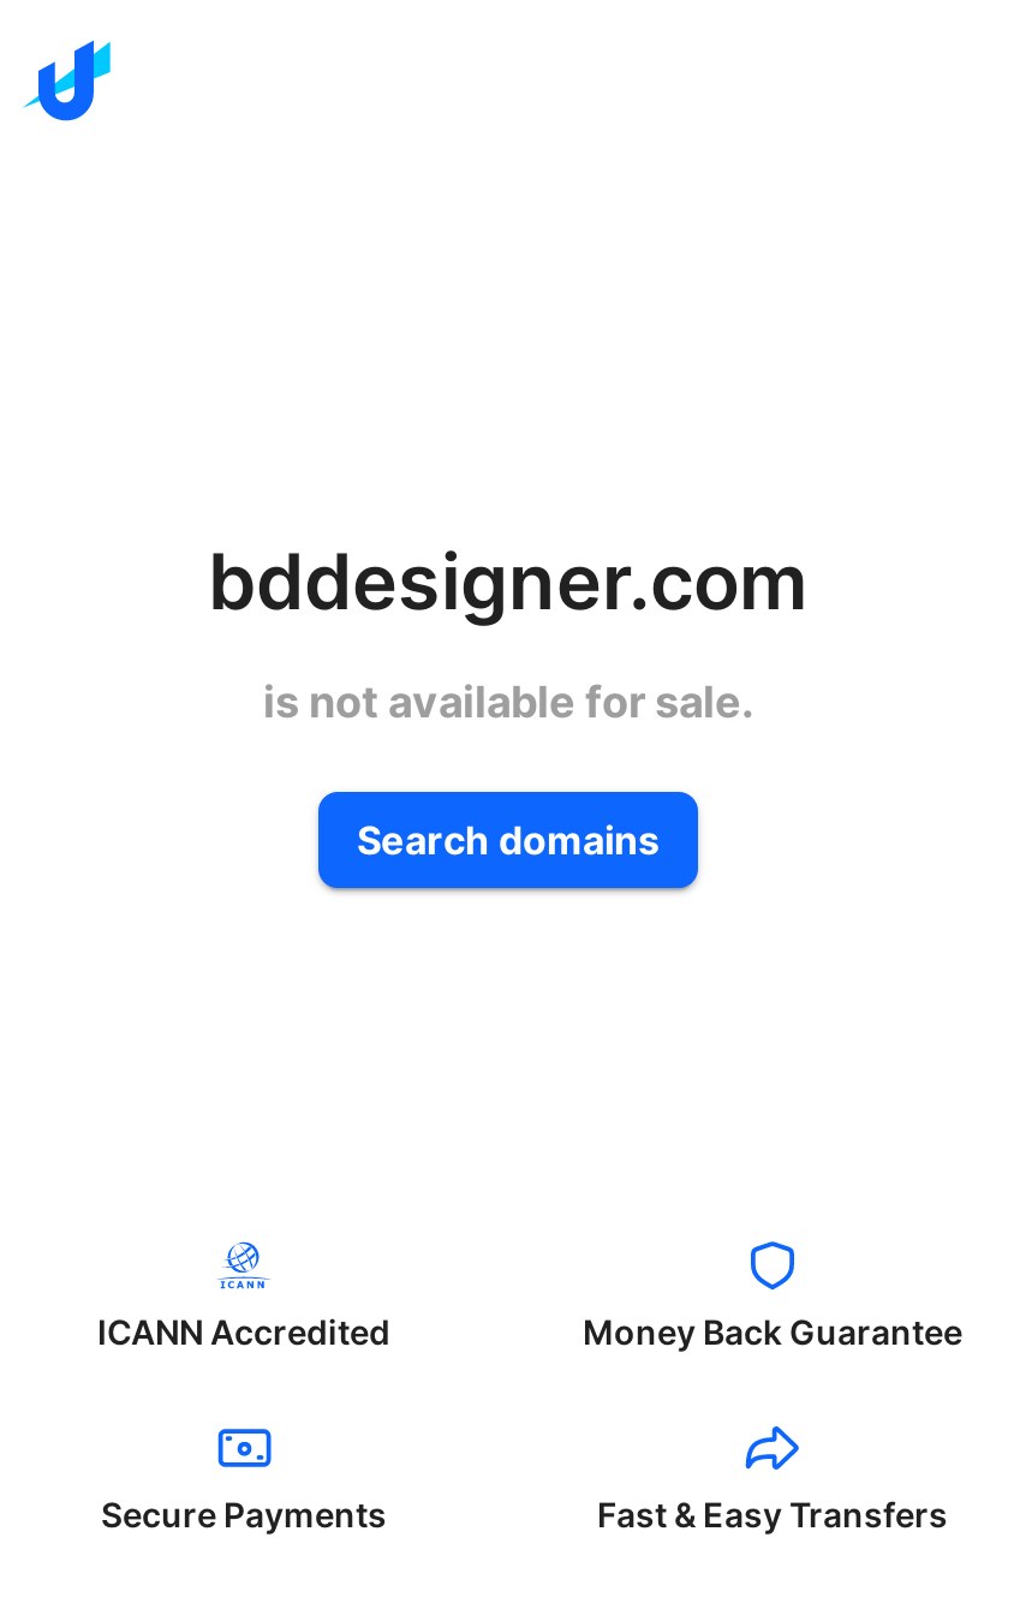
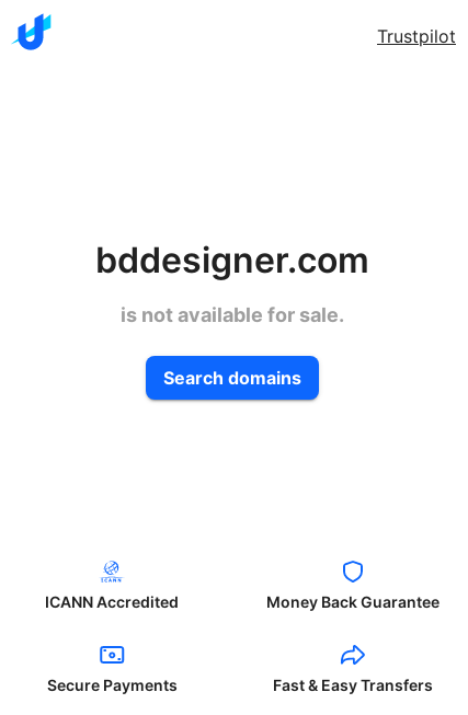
none -> [377,25,456,47] Trustpilot

